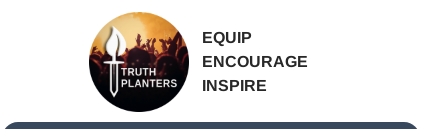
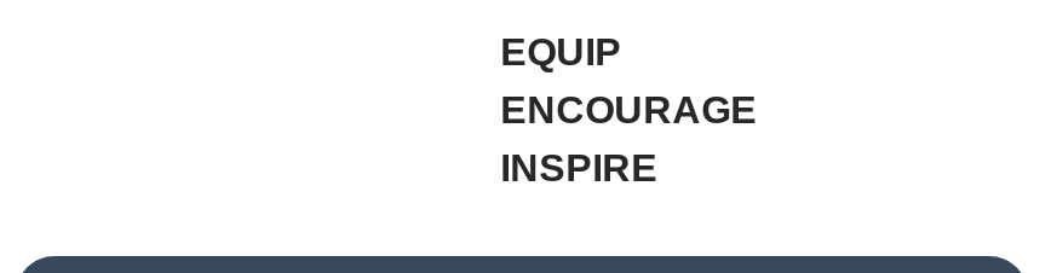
[88,11,190,113] [image] -> none

